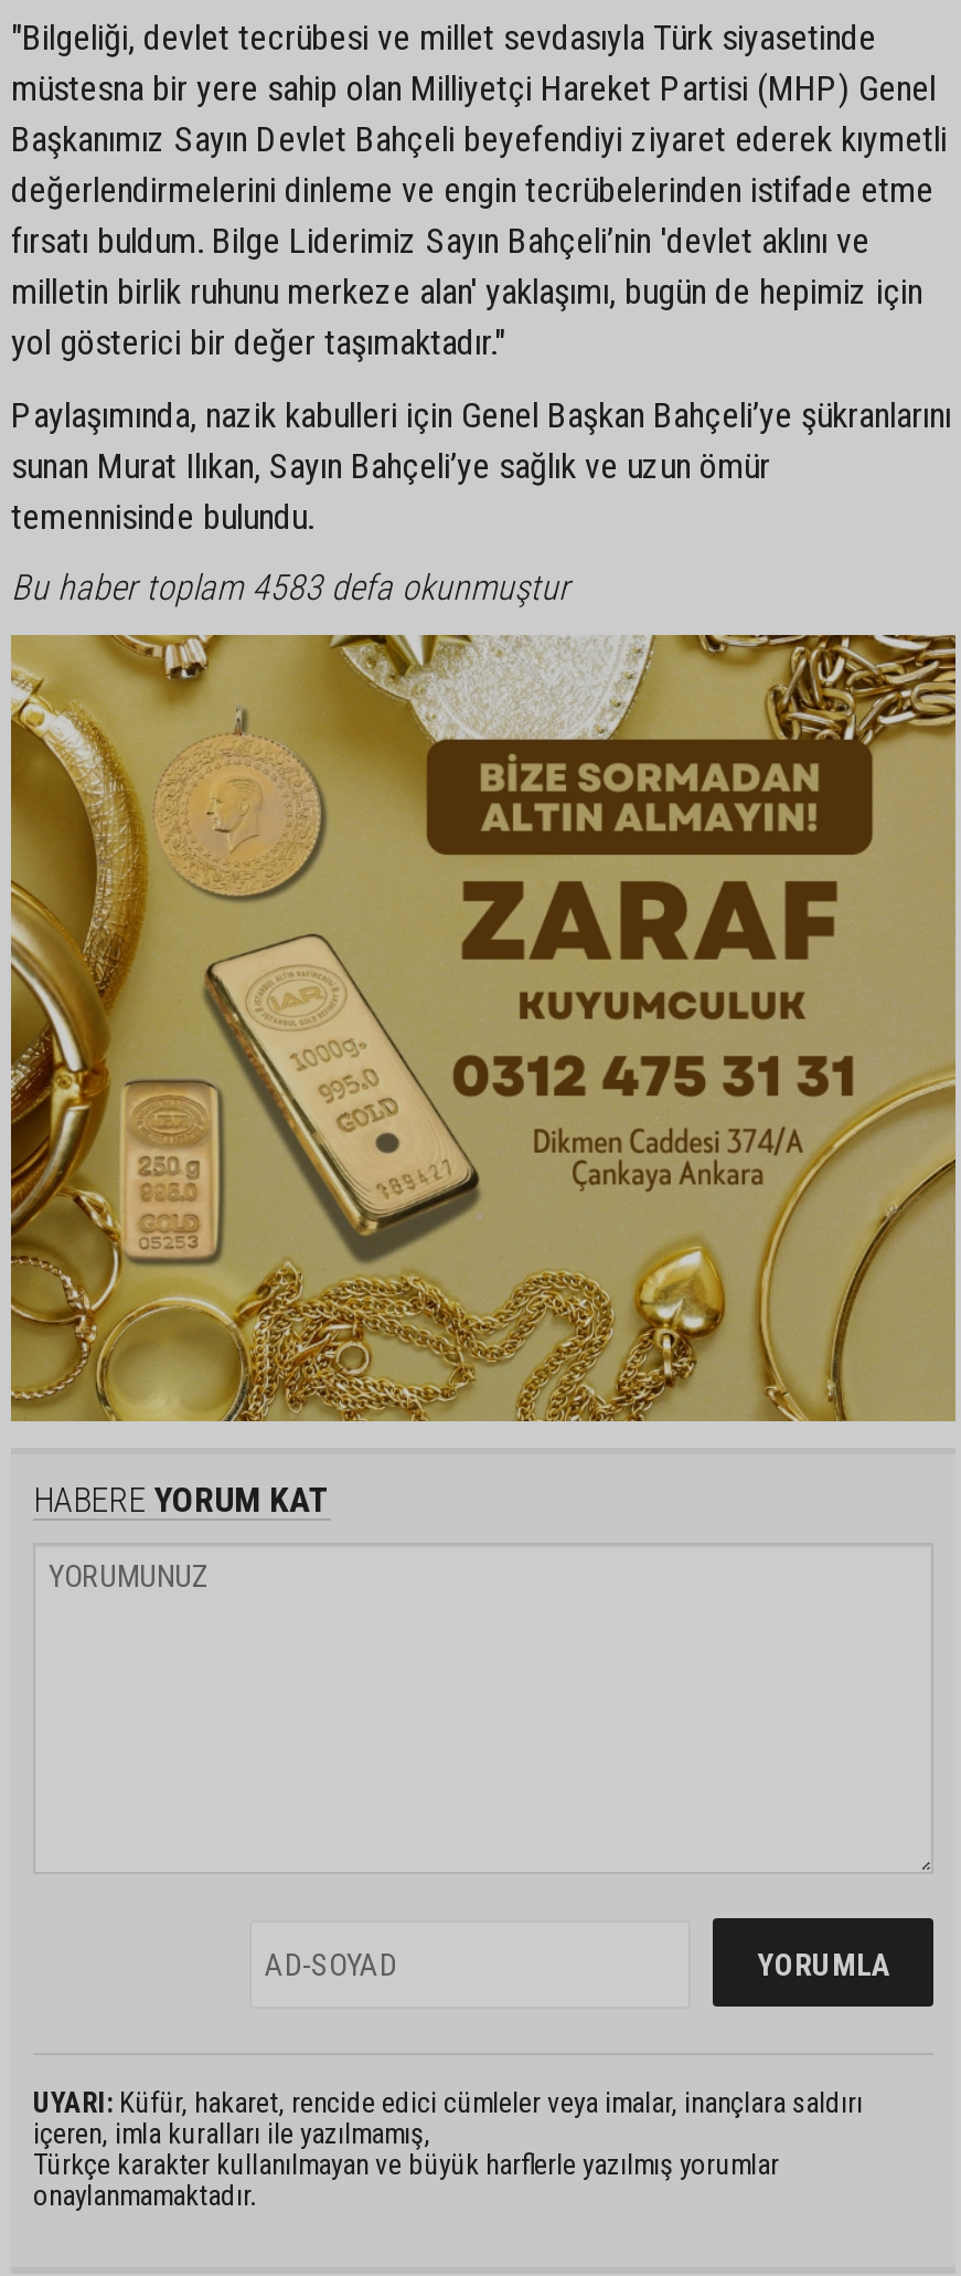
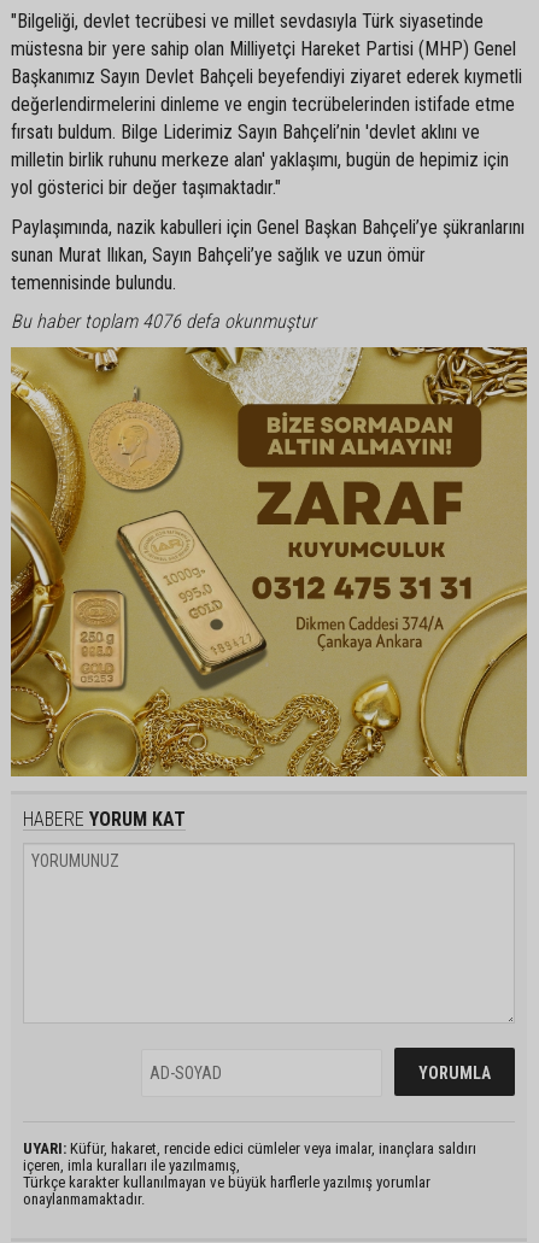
[11,566,569,608] Bu haber toplam 4583 defa okunmuştur -> [11,309,316,332] Bu haber toplam 4076 defa okunmuştur

